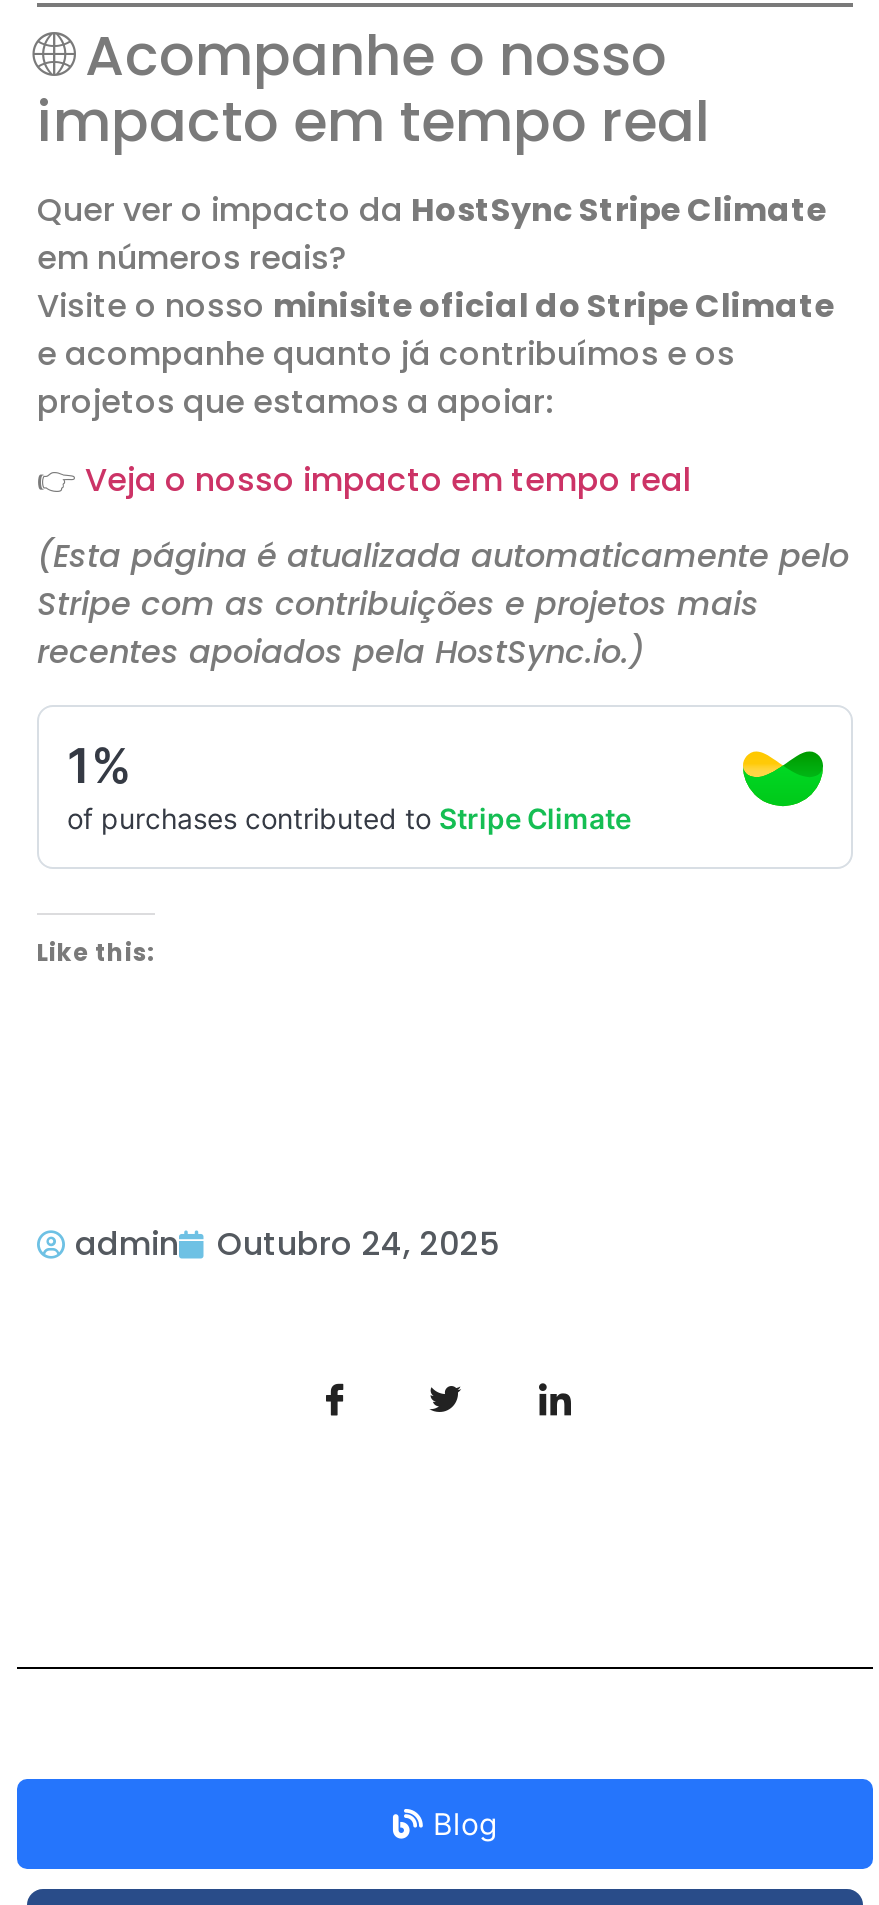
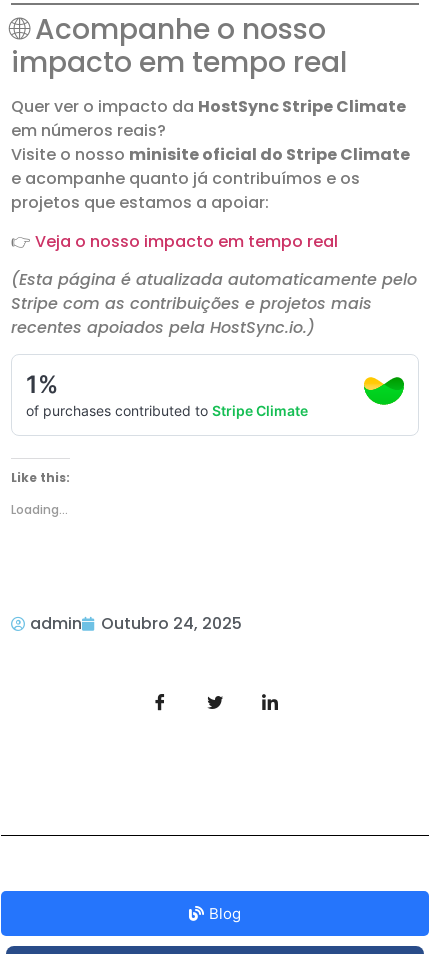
none -> [11,501,68,518] Loading...

